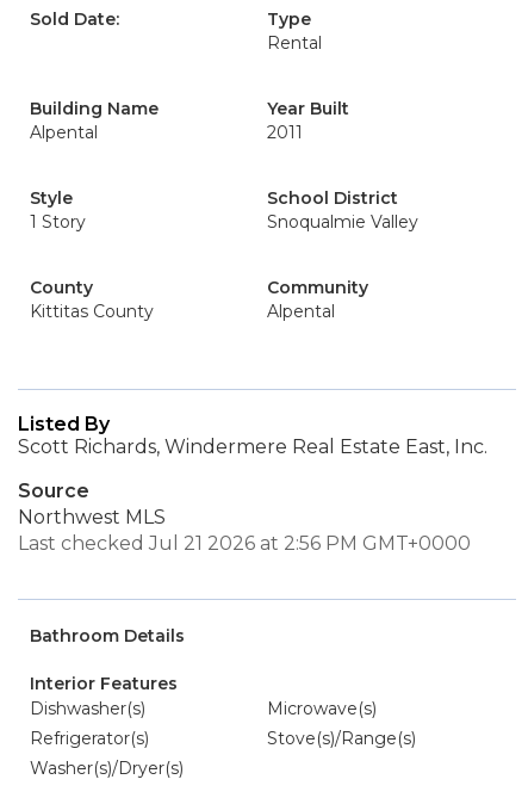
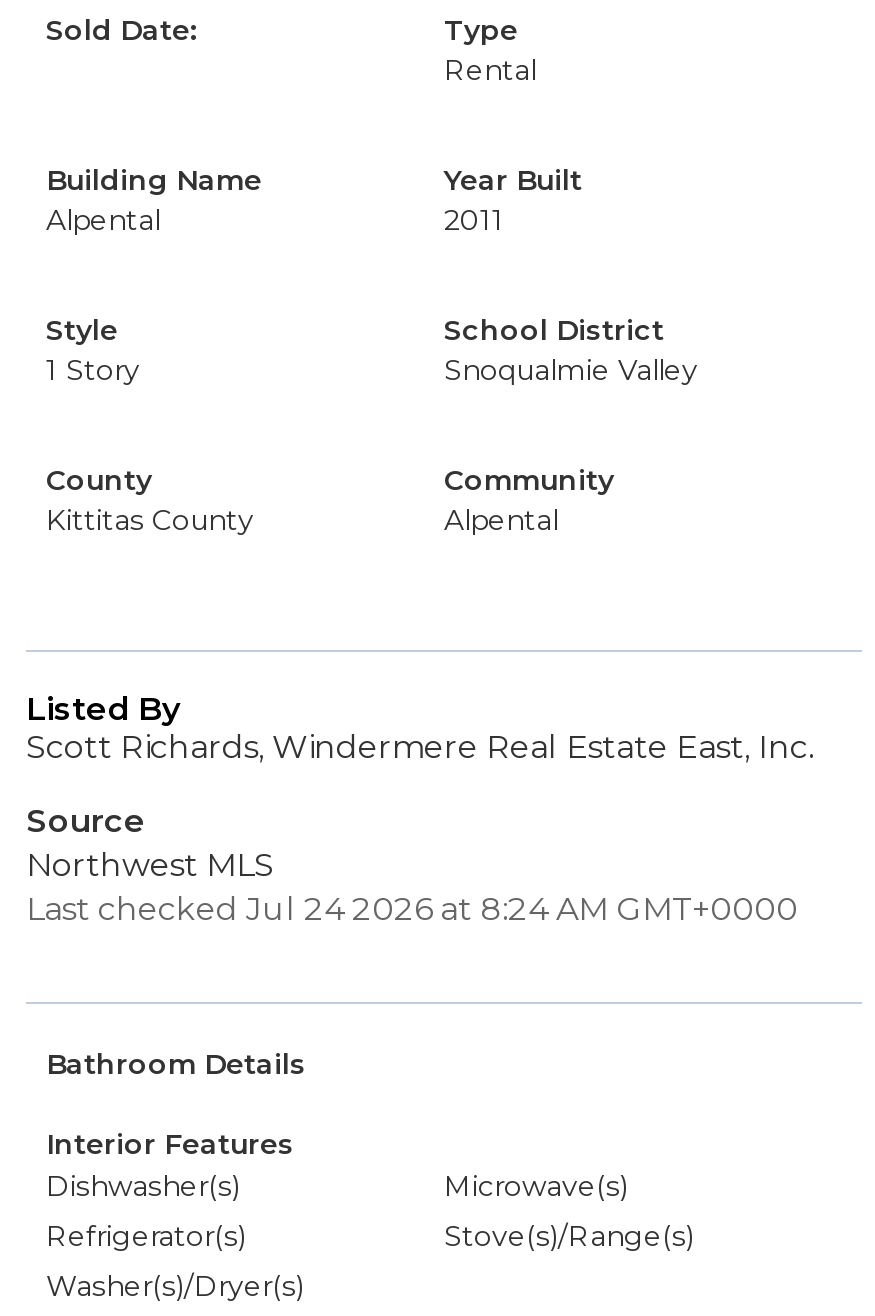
[18,532,471,555] Last checked Jul 21 2026 at 2:56 PM GMT+0000 -> [26,890,798,928] Last checked Jul 24 2026 at 8:24 AM GMT+0000

